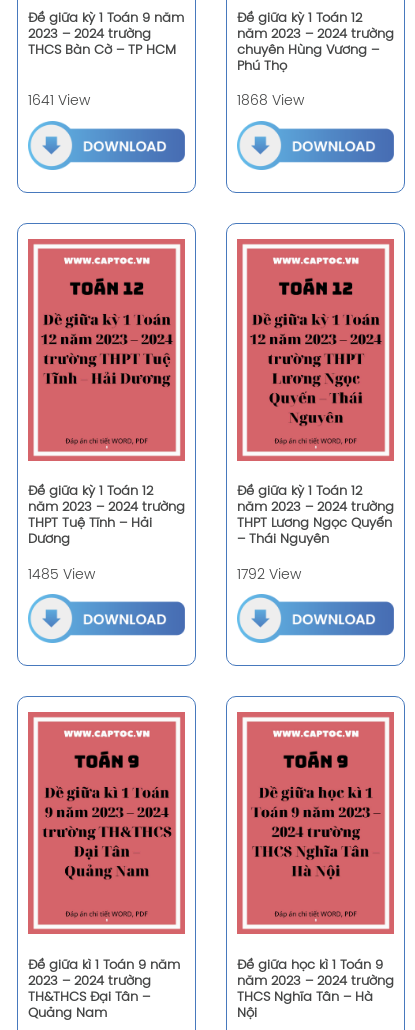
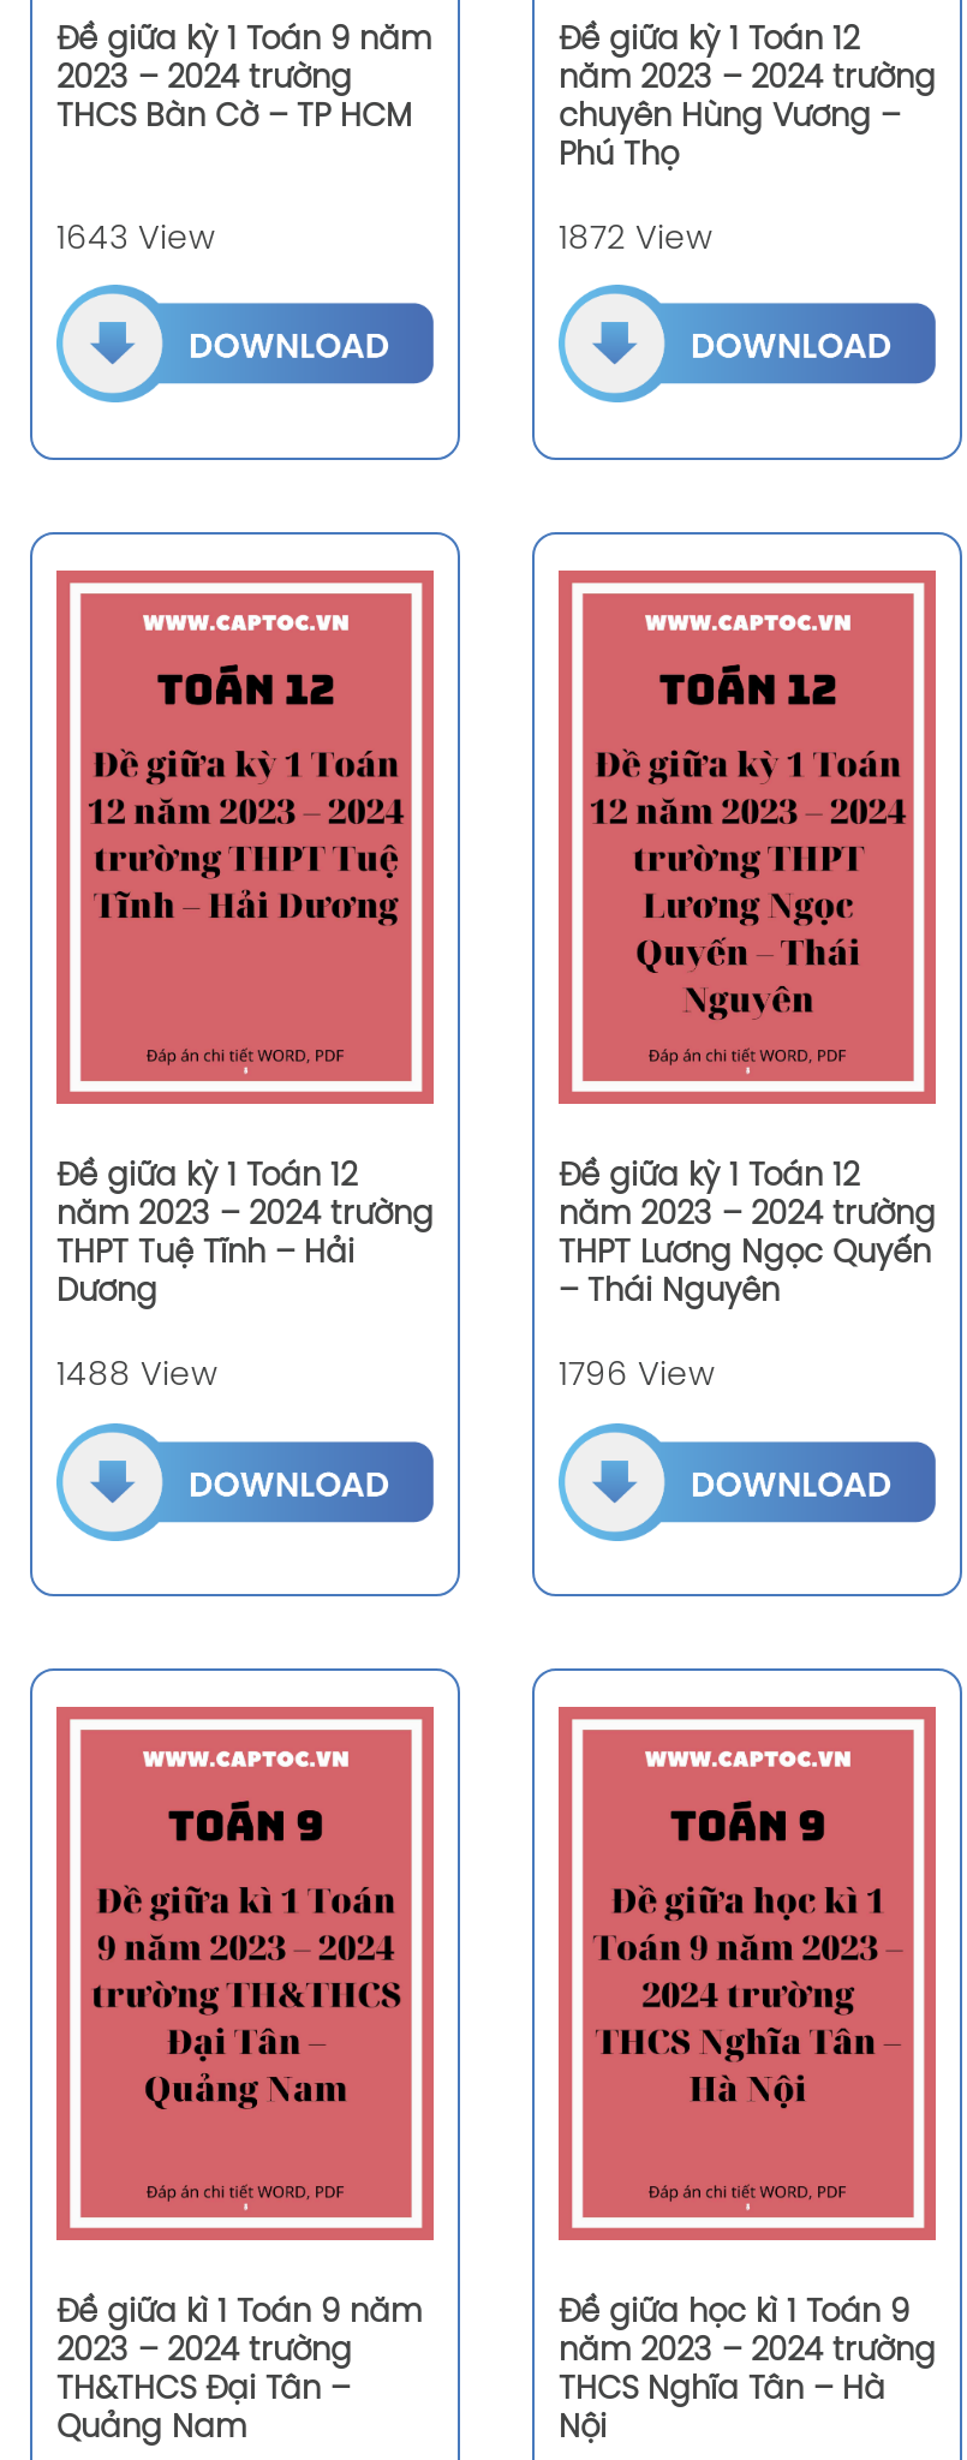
[28,94,90,108] 1641 View -> [56,223,215,257] 1643 View
[237,94,304,108] 1868 View -> [559,223,712,257] 1872 View
[28,567,95,581] 1485 View -> [56,1360,217,1393] 1488 View
[237,567,301,581] 1792 View -> [559,1360,715,1393] 1796 View

